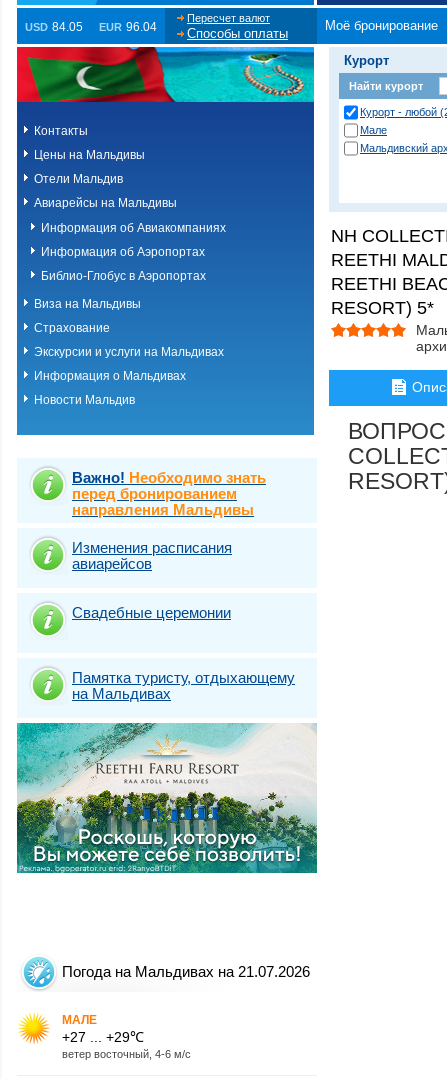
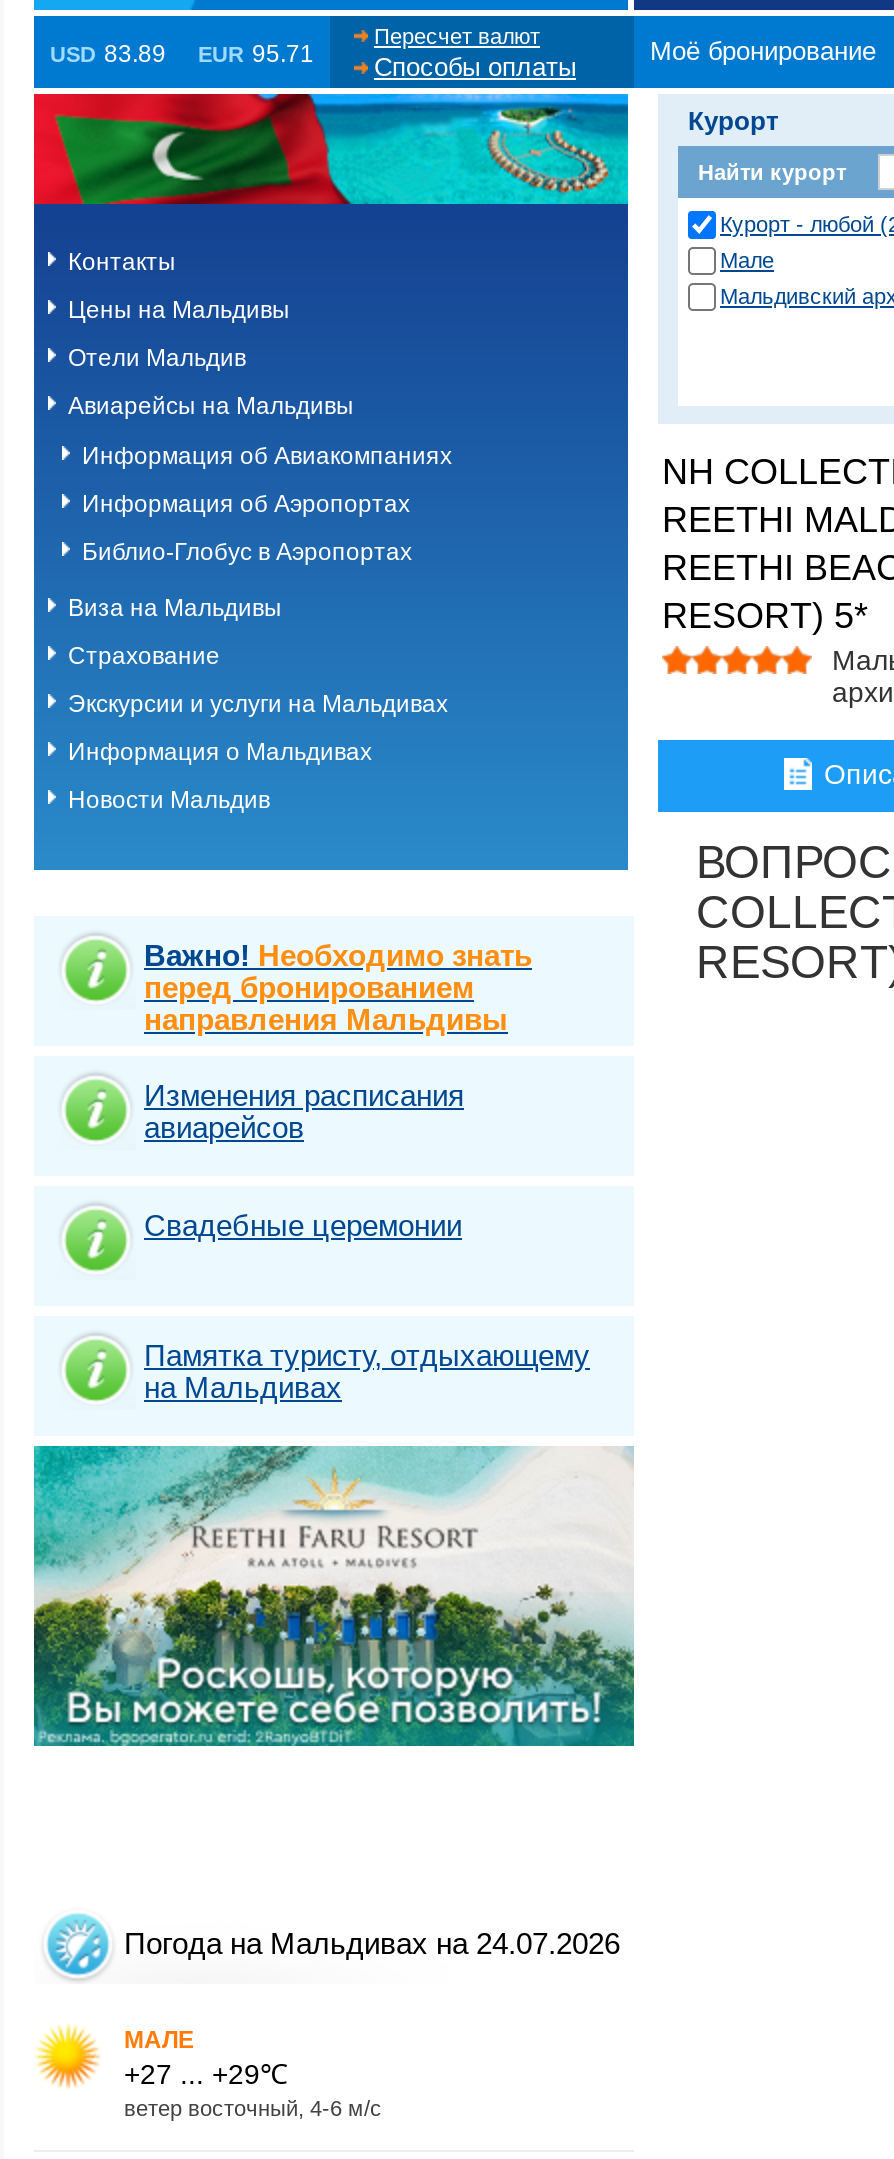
[25,20,83,34] USD 84.05 -> [50,40,166,68] USD 83.89
[99,20,157,34] EUR 96.04 -> [198,40,314,68] EUR 95.71
[62,963,310,980] Погода на Мальдивах на 21.07.2026 -> [124,1926,620,1960] Погода на Мальдивах на 24.07.2026

